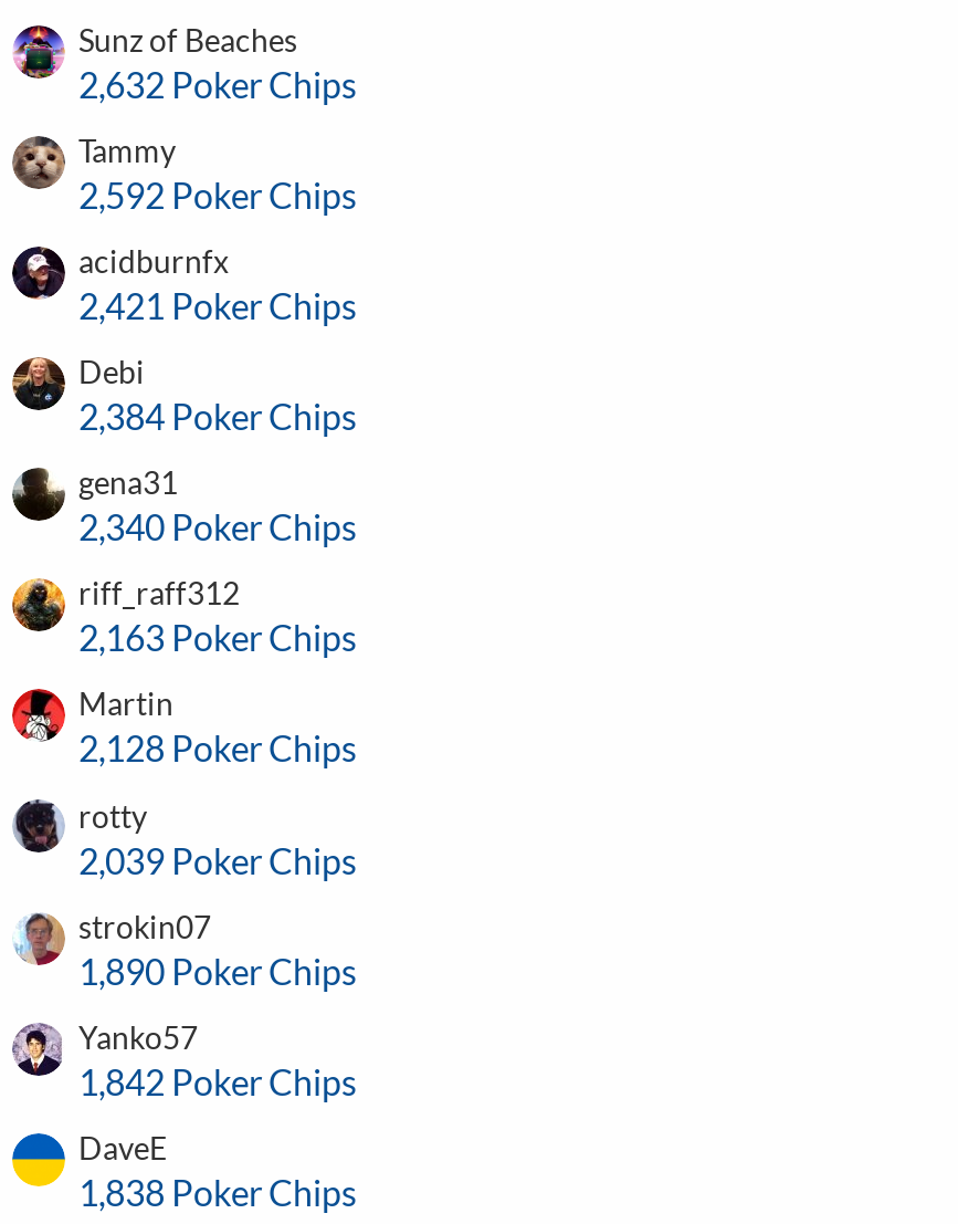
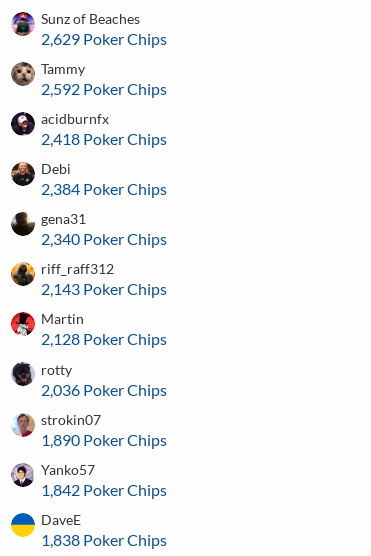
[78,62,357,104] 2,632 Poker Chips -> [41,29,167,48] 2,629 Poker Chips
[78,284,357,326] 2,421 Poker Chips -> [41,129,167,148] 2,418 Poker Chips
[78,616,357,658] 2,163 Poker Chips -> [41,279,167,298] 2,143 Poker Chips
[78,838,357,880] 2,039 Poker Chips -> [41,379,167,398] 2,036 Poker Chips

